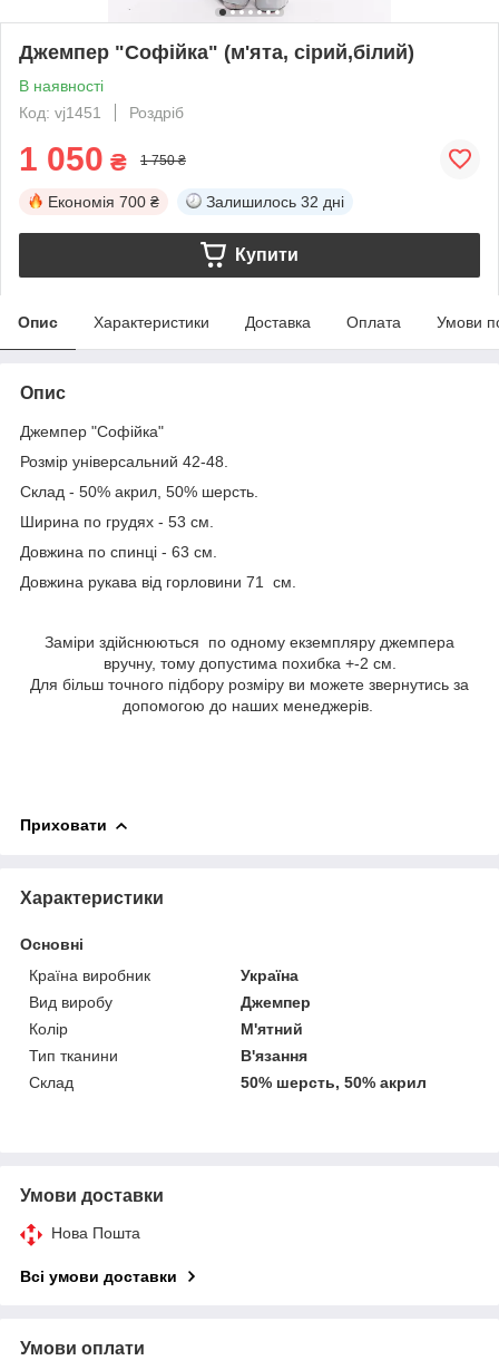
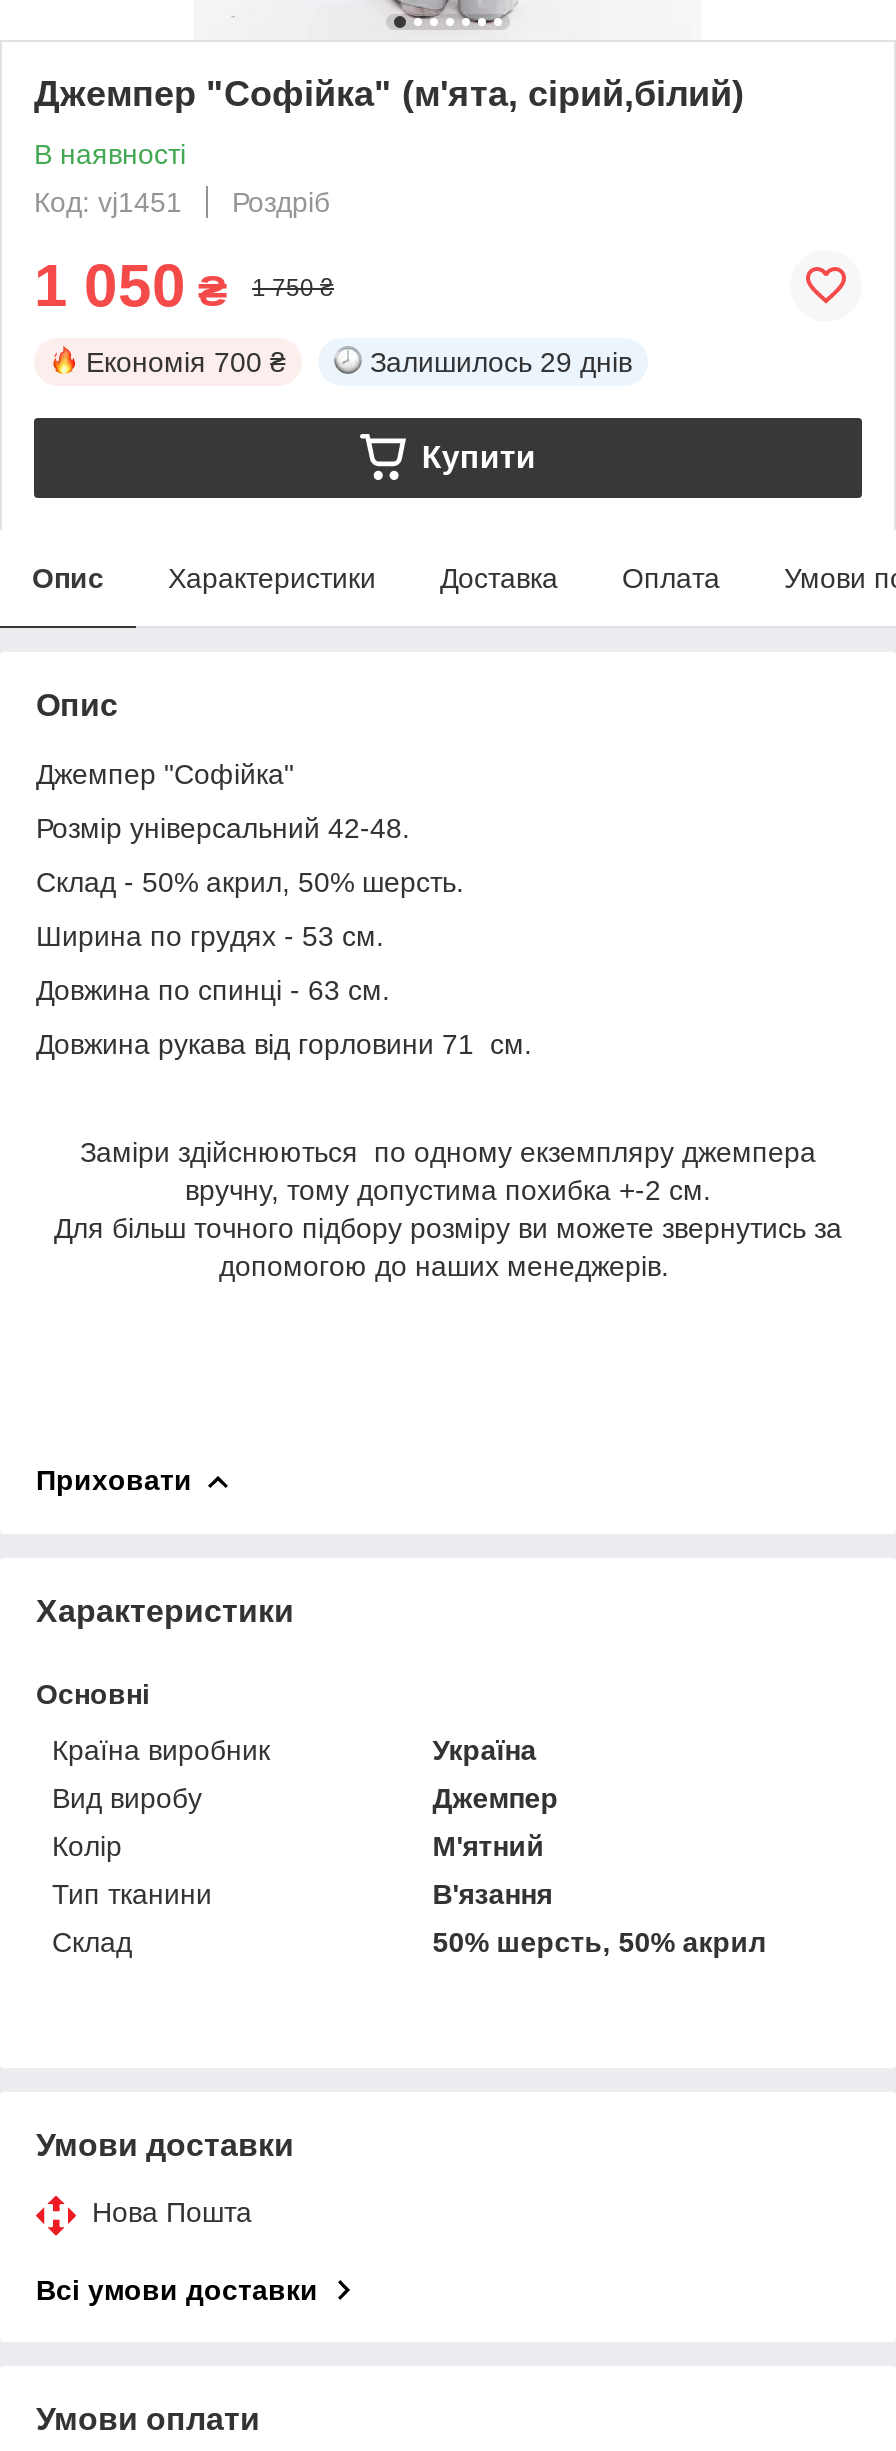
[206,193,344,210] Залишилось 32 дні -> [370,346,632,378] Залишилось 29 днів

